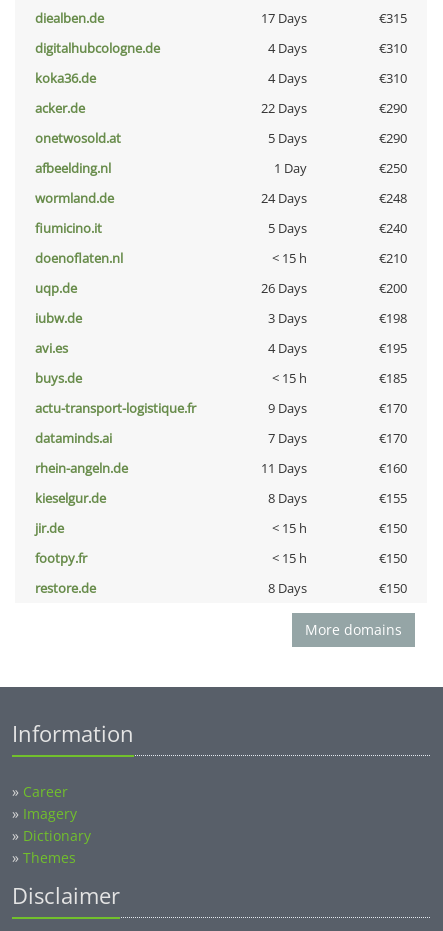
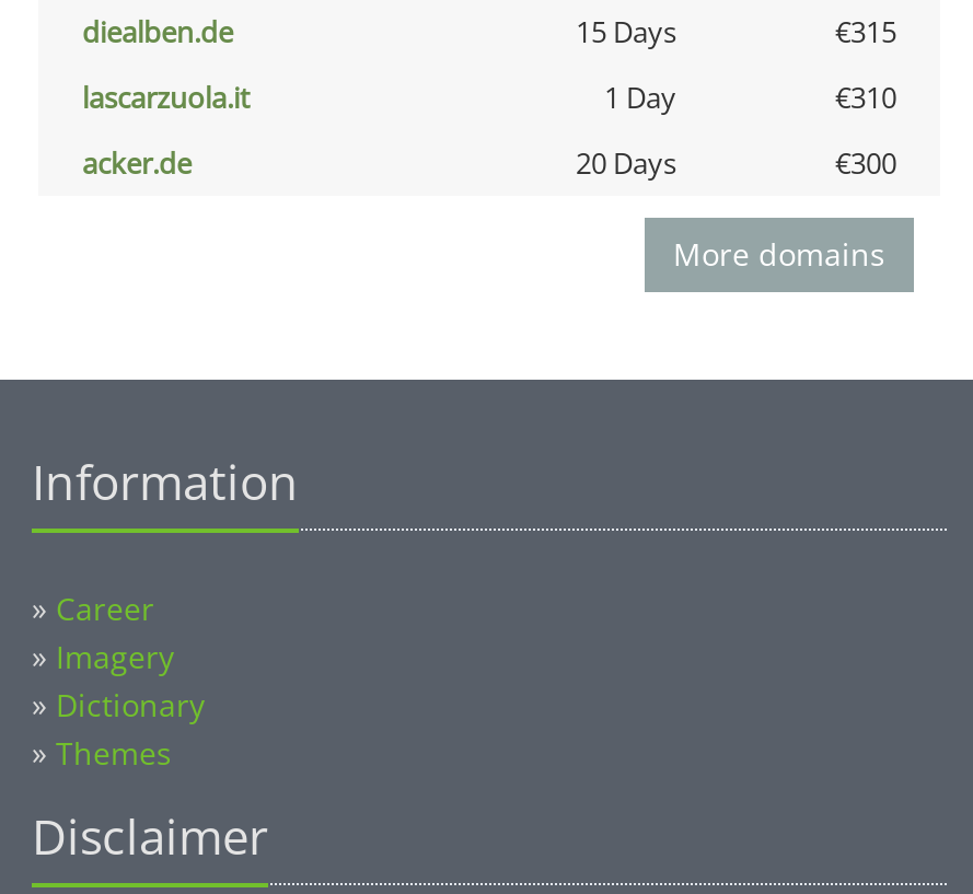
[260,9,306,27] 17 Days -> [576,12,676,51] 15 Days
[35,39,407,87] digitalhubcologne.de | 4 Days | €310 | koka36.de | 4 Days -> [82,78,676,117] lascarzuola.it | 1 Day
[35,99,407,597] 22 Days | €290 | onetwosold.at | 5 Days | €290 | afbeelding.nl | 1 Day | €250 | wormland.de | 24 Days | €248 | fiumicino.it | 5 Days | €240 | doenoflaten.nl | < 15 h | €210 | uqp.de | 26 Days | €200 | iubw.de | 3 Days | €198 | avi.es | 4 Days | €195 | buys.de | < 15 h | €185 | actu-transport-logistique.fr | 9 Days | €170 | dataminds.ai | 7 Days | €170 | rhein-angeln.de | 11 Days | €160 | kieselgur.de | 8 Days | €155 | jir.de | < 15 h | €150 | footpy.fr | < 15 h | €150 | restore.de | 8 Days | €150 -> [576,143,896,183] 20 Days | €300

